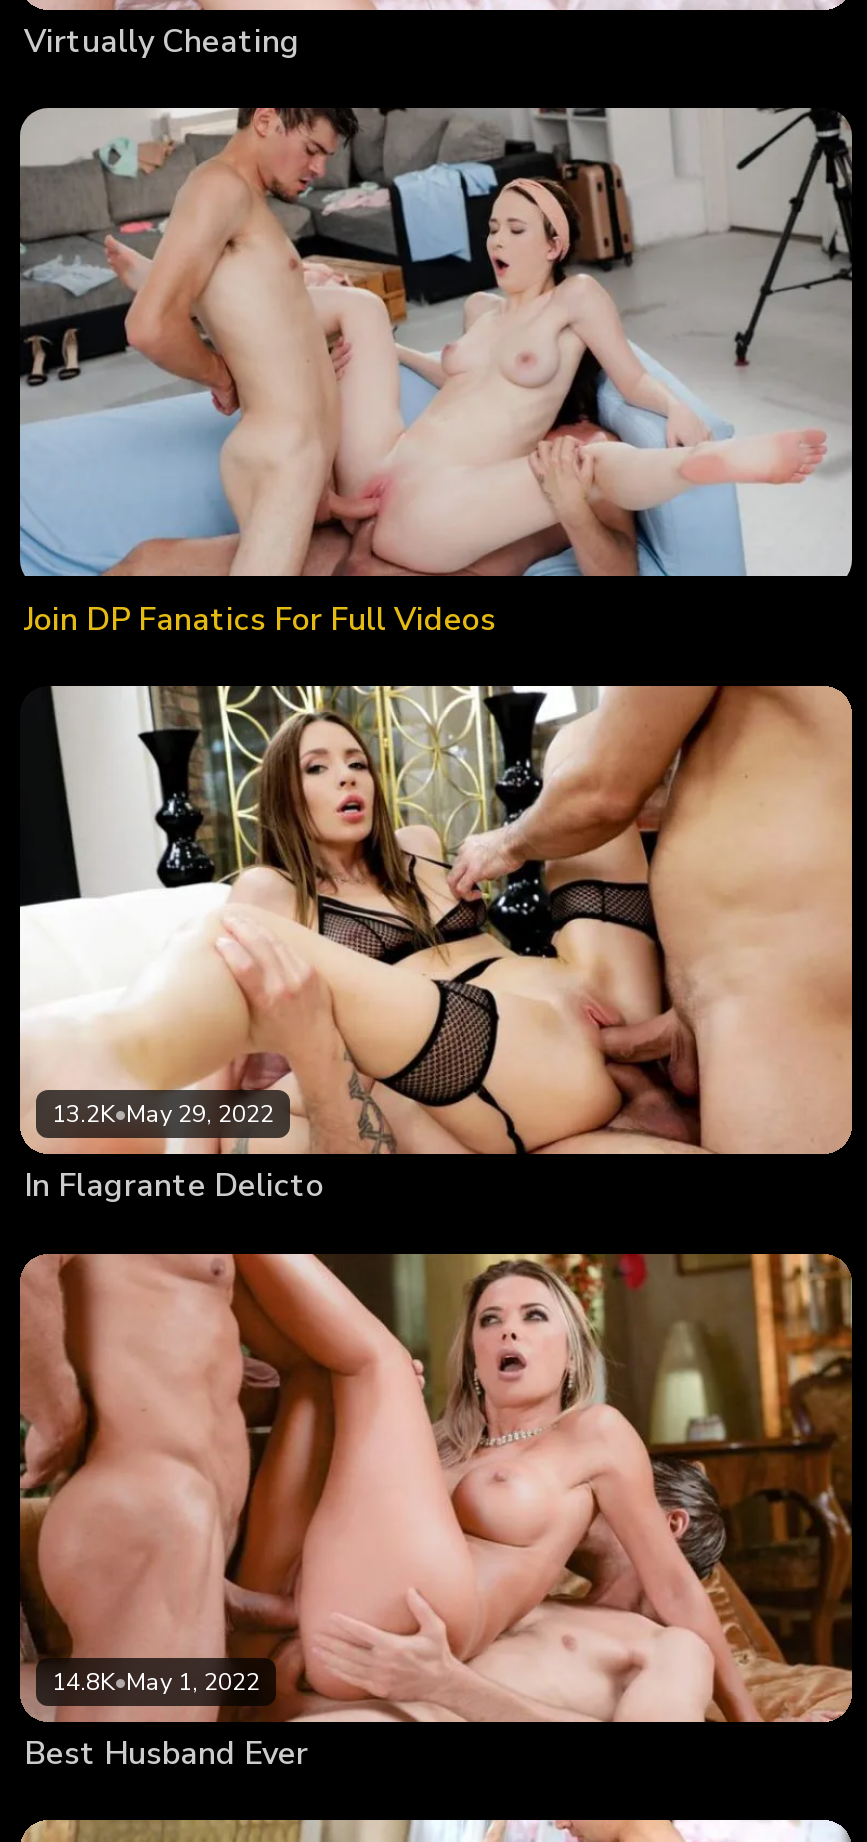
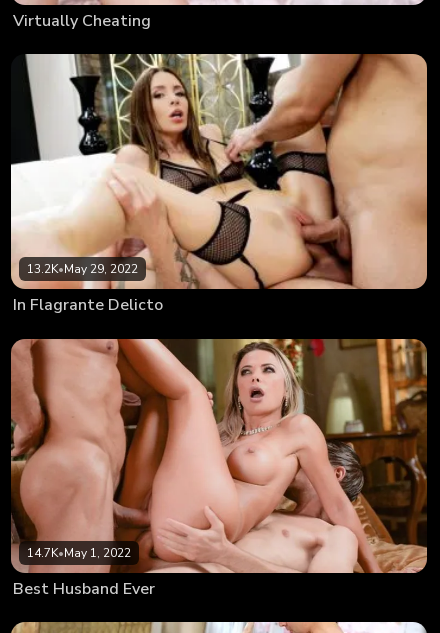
[18,106,852,642] [image] | Join DP Fanatics For Full Videos -> none
[52,1666,260,1698] 14.8K•May 1, 2022 -> [27,545,131,561] 14.7K•May 1, 2022

